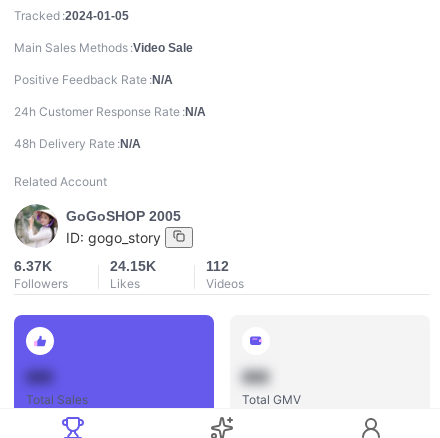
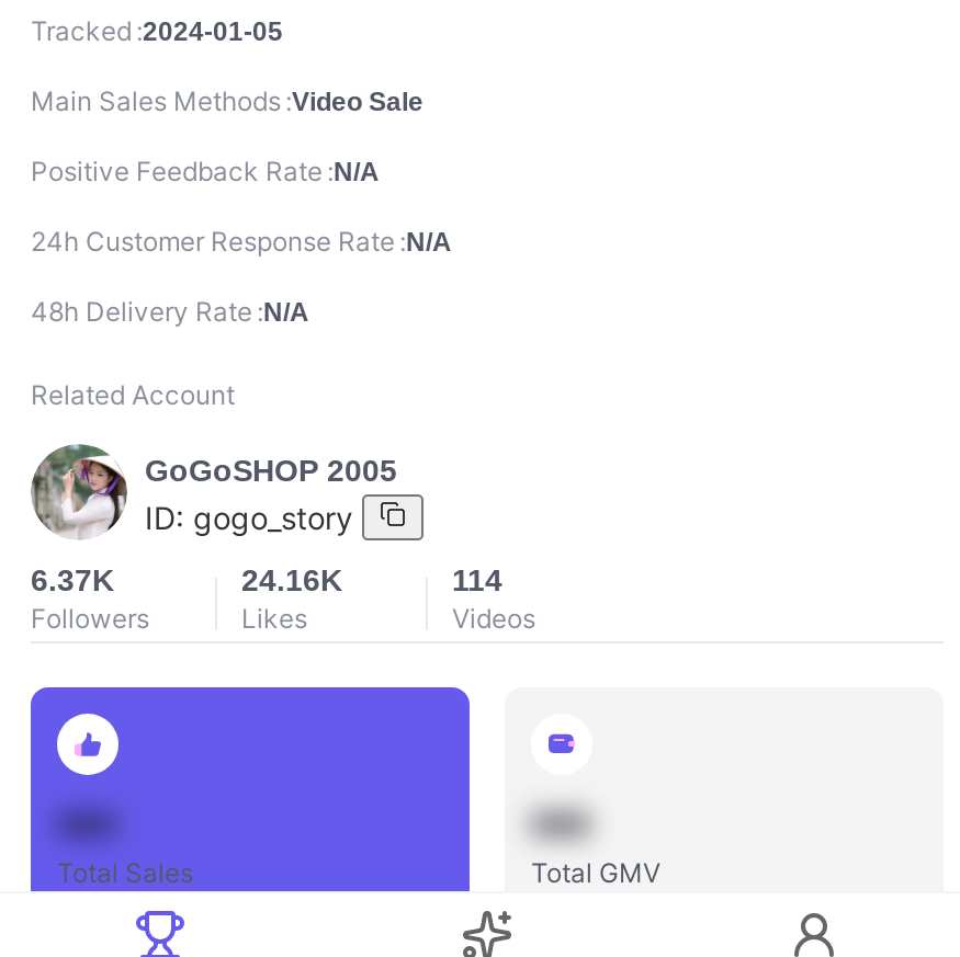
[110,258,156,274] 24.15K -> [241,563,342,598] 24.16K
[206,258,229,274] 112 -> [452,563,502,598] 114

